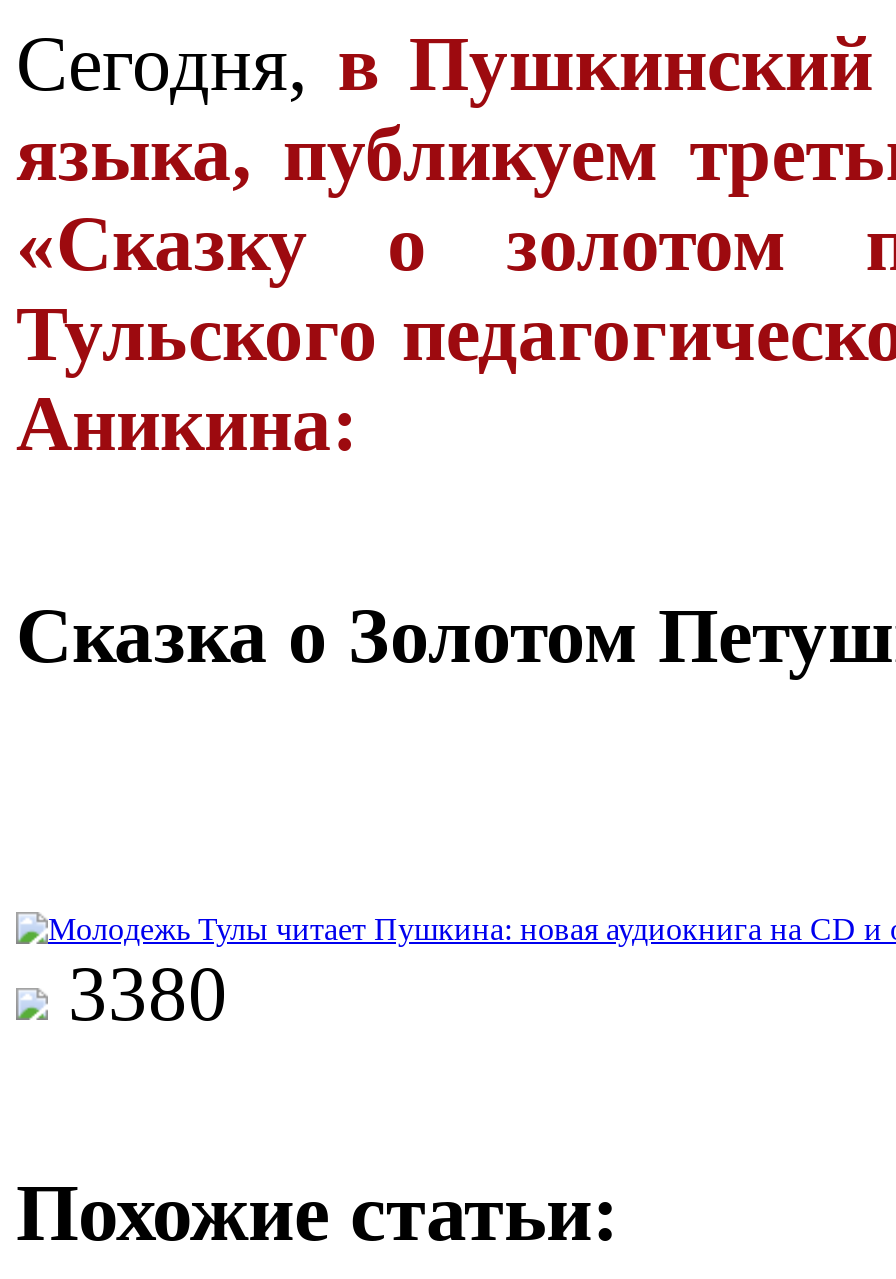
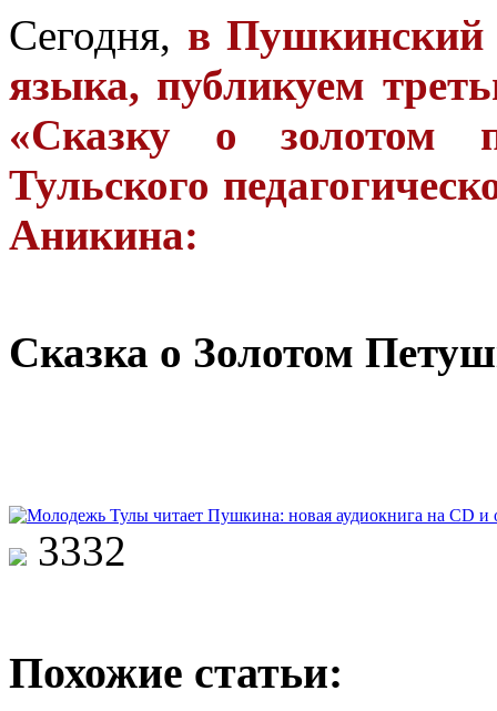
[48,950,228,1036] 3380 -> [27,527,126,574] 3332

